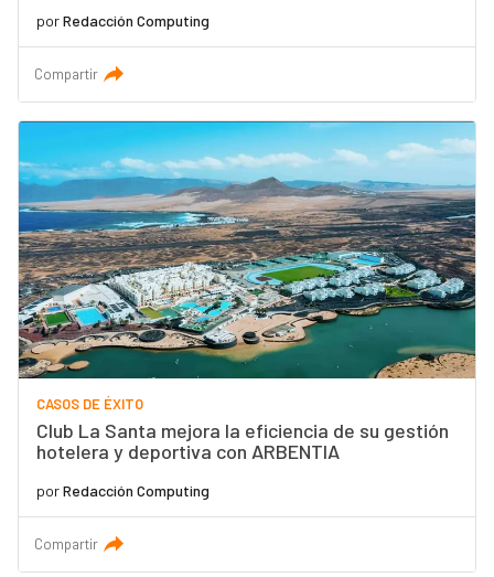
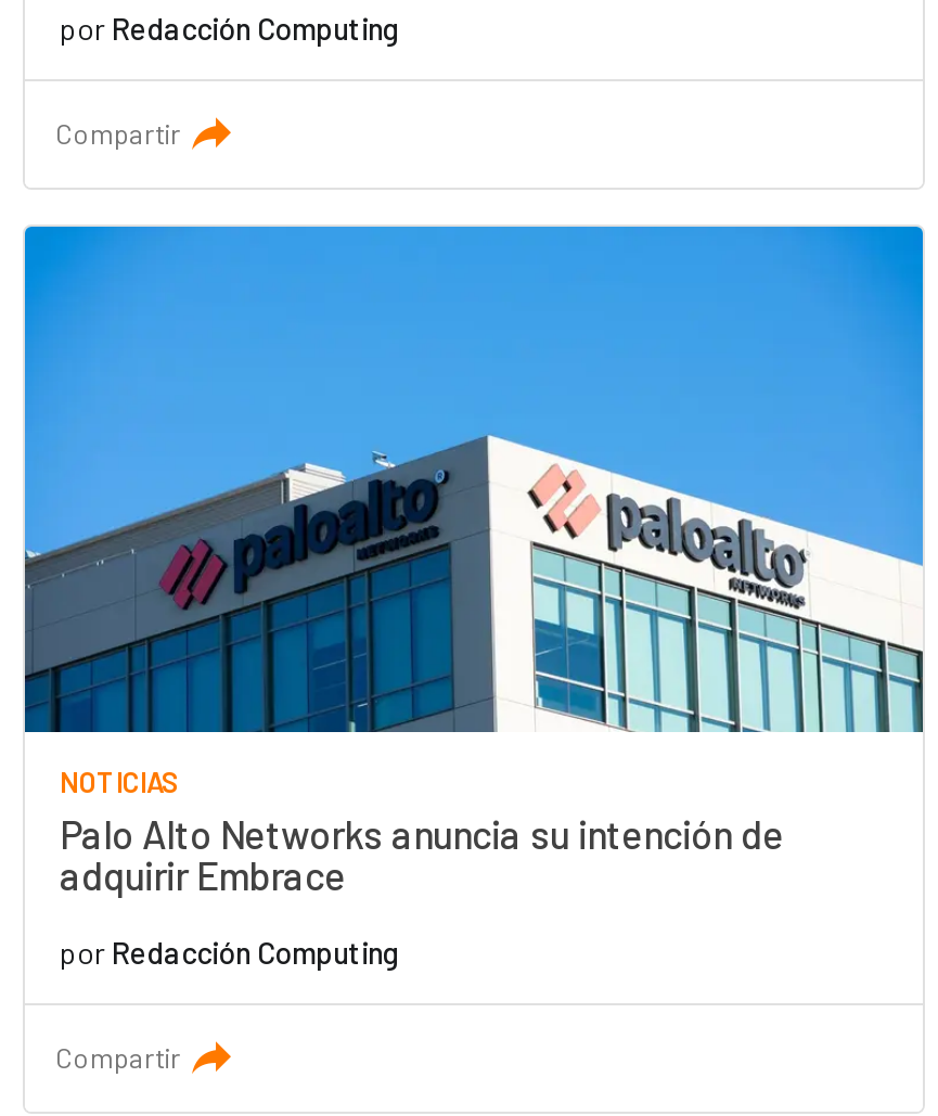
[18,121,476,464] [image] | CASOS DE ÉXITO | Club La Santa mejora la eficiencia de su gestión | hotelera y deportiva con ARBENTIA -> [23,227,925,900] [image] | NOTICIAS | Palo Alto Networks anuncia su intención de | adquirir Embrace

